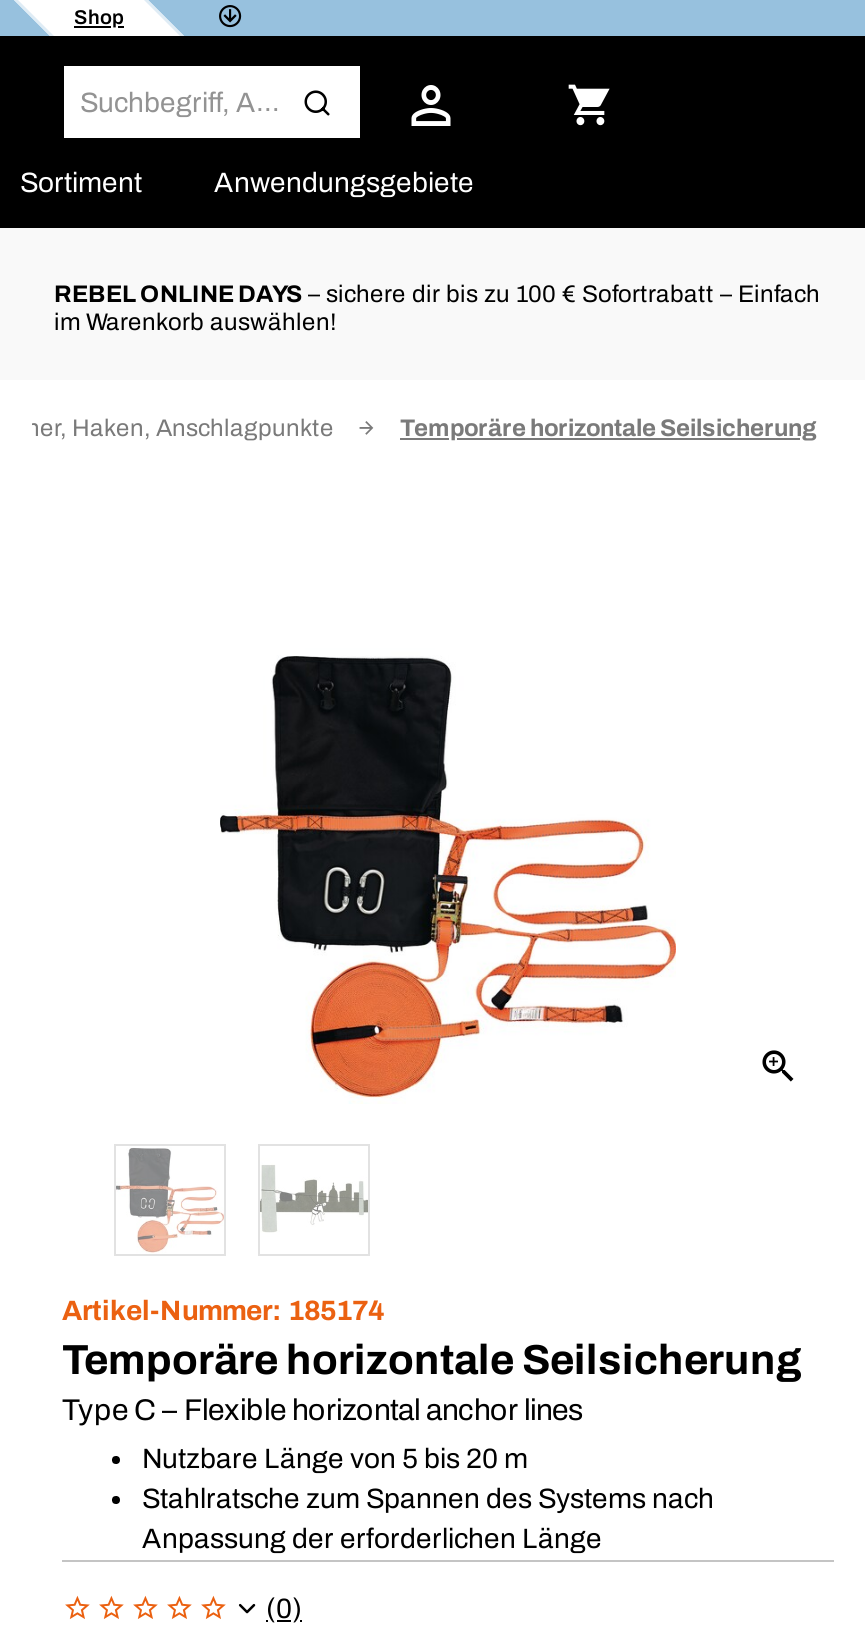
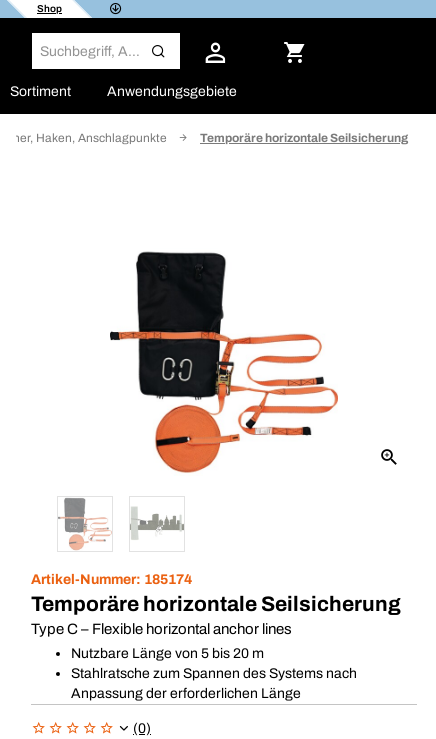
[54,280,820,336] REBEL ONLINE DAYS – sichere dir bis zu 100 € Sofortrabatt – Einfach | im Warenkorb auswählen! -> none

